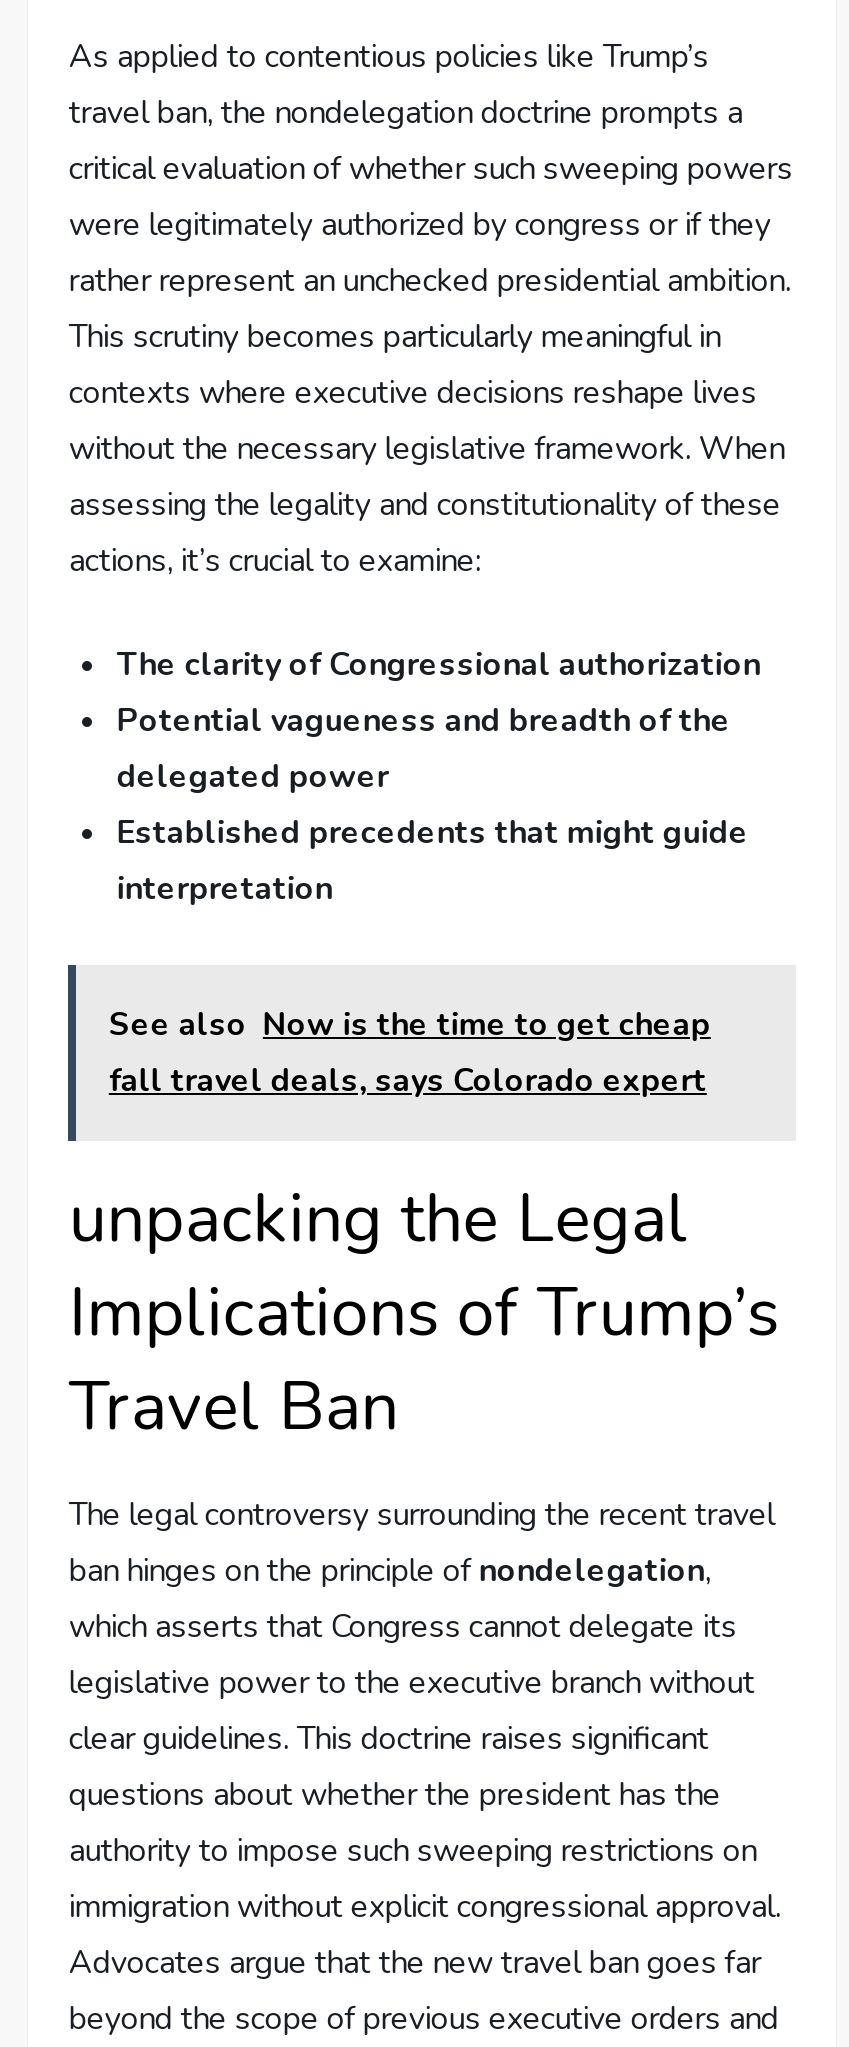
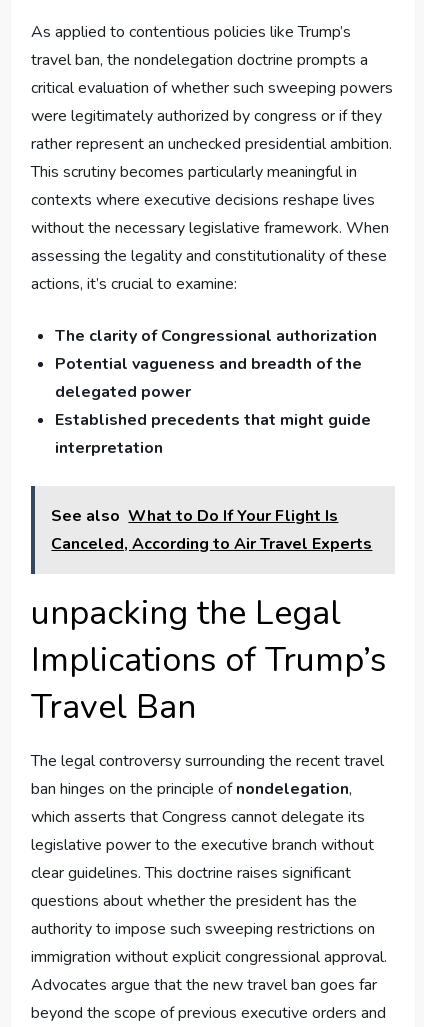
[109,1003,711,1103] See also Now is the time to get cheap | fall travel deals, says Colorado expert -> [51,505,372,555] See also What to Do If Your Flight Is | Canceled, According to Air Travel Experts

